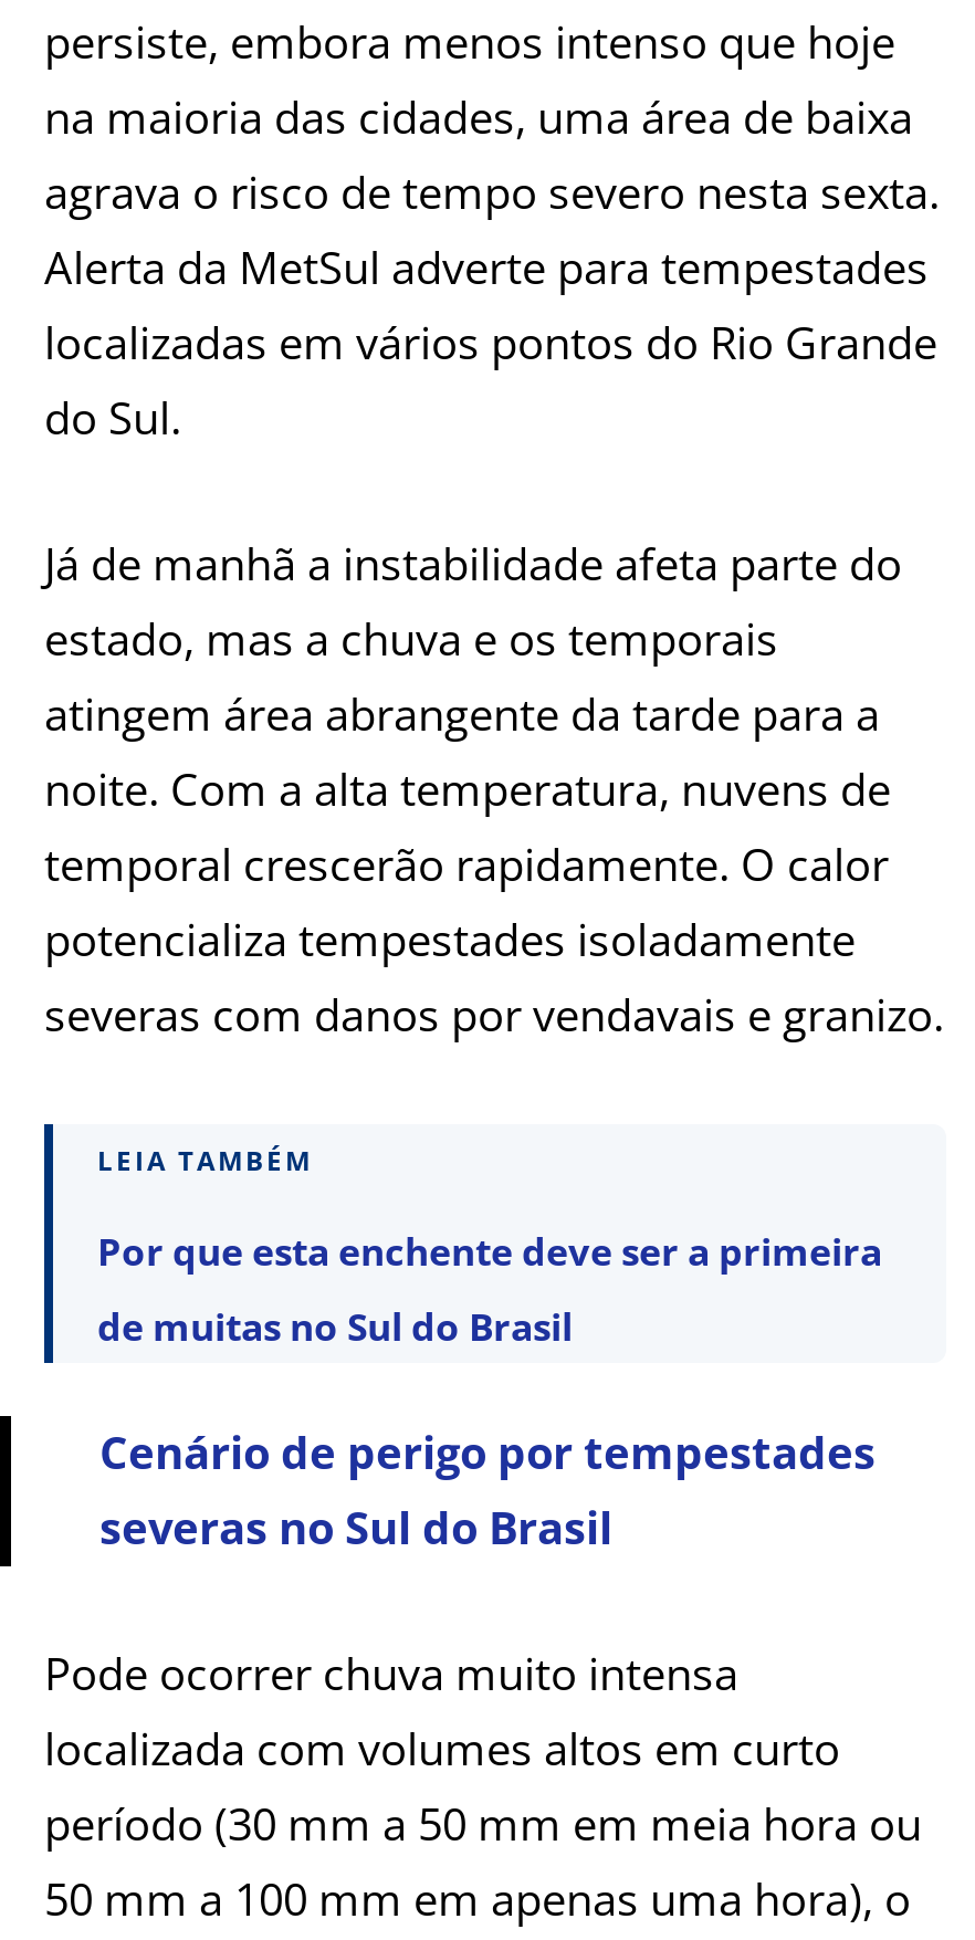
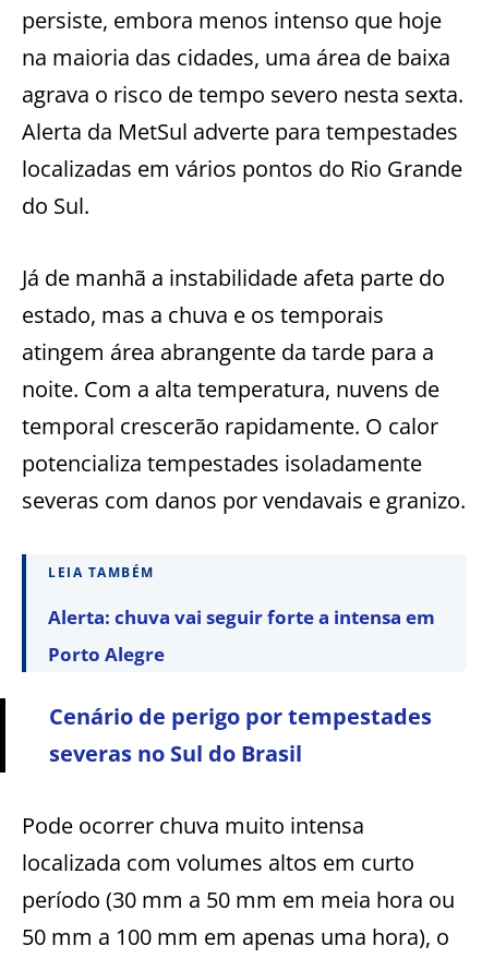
[97,1225,882,1276] Por que esta enchente deve ser a primeira -> [48,605,435,630] Alerta: chuva vai seguir forte a intensa em
[97,1300,573,1351] de muitas no Sul do Brasil -> [48,642,165,667] Porto Alegre

